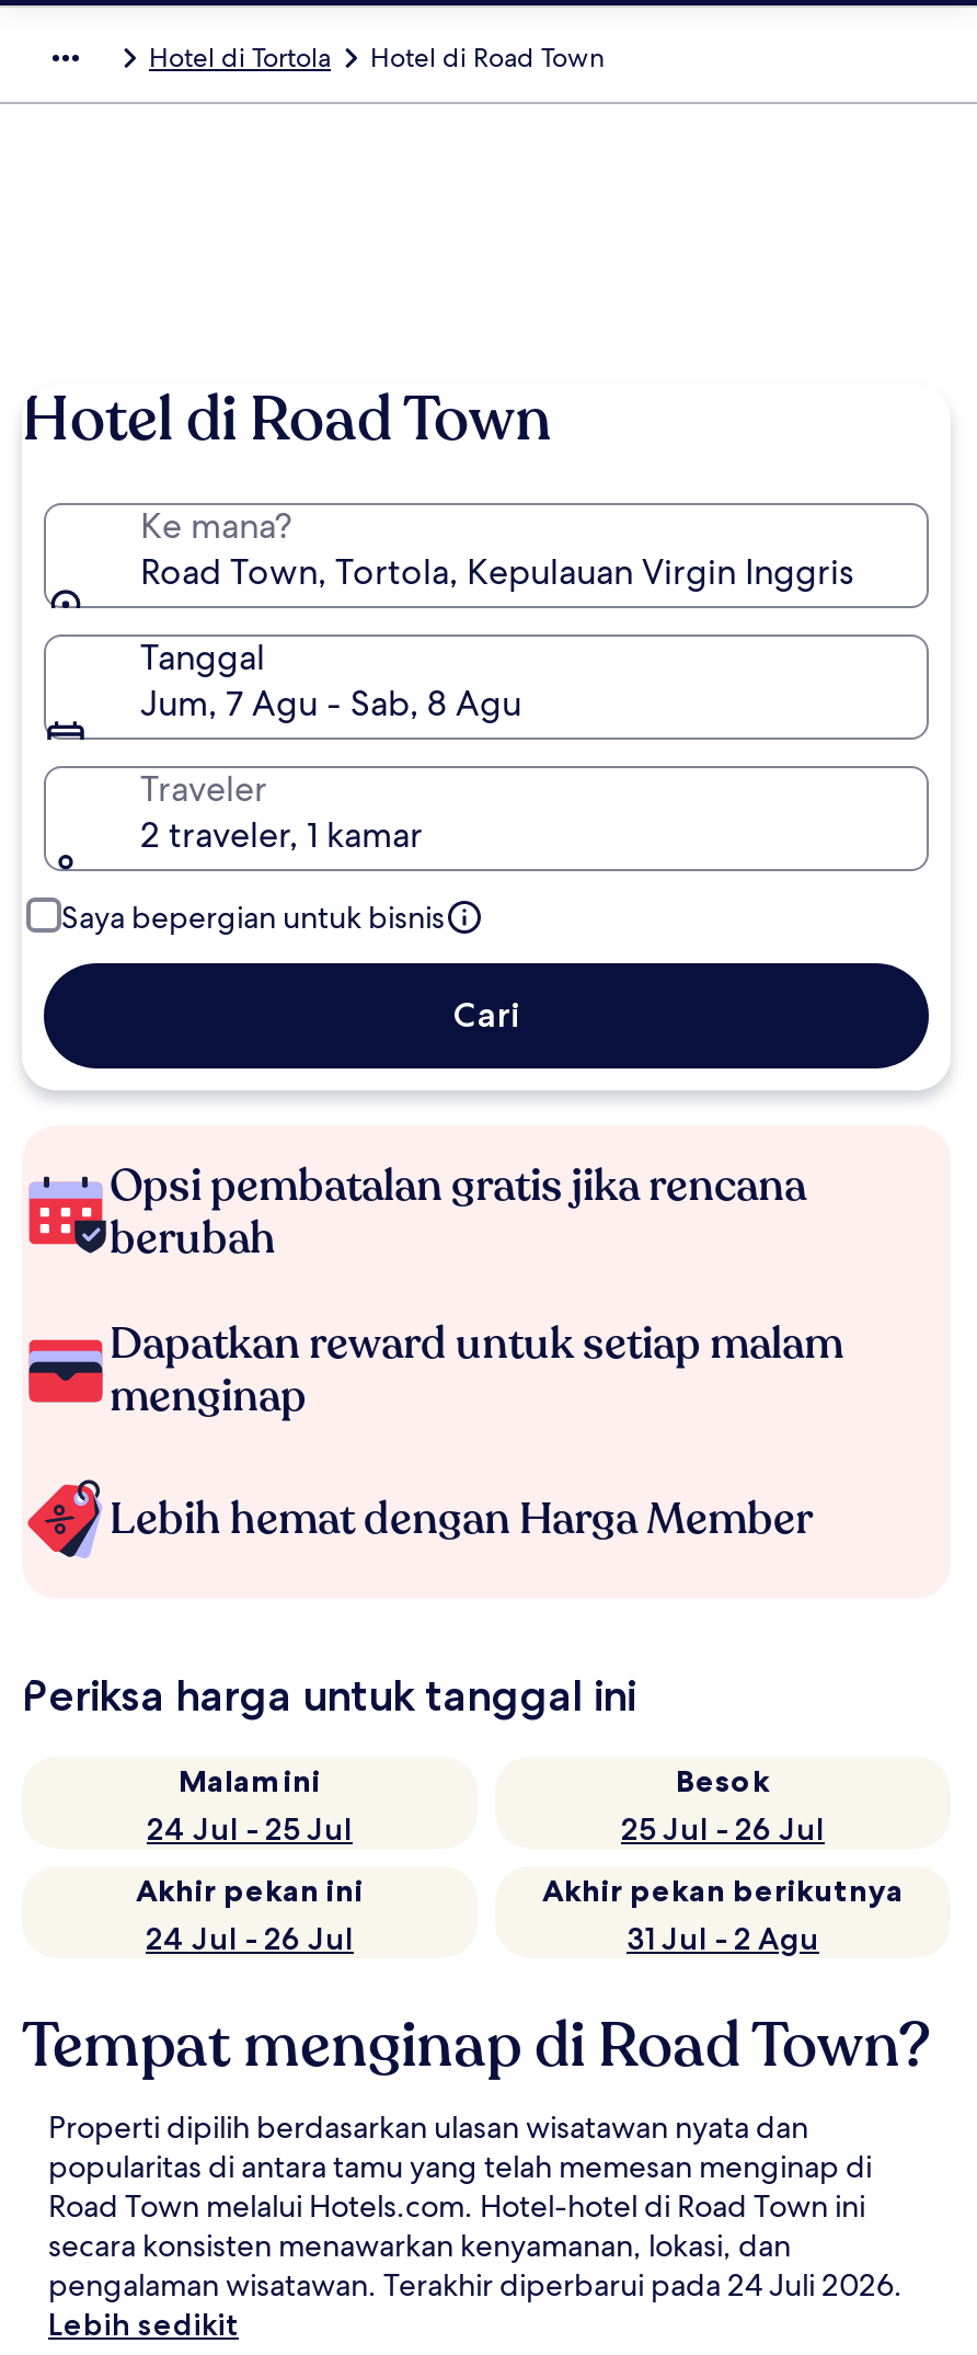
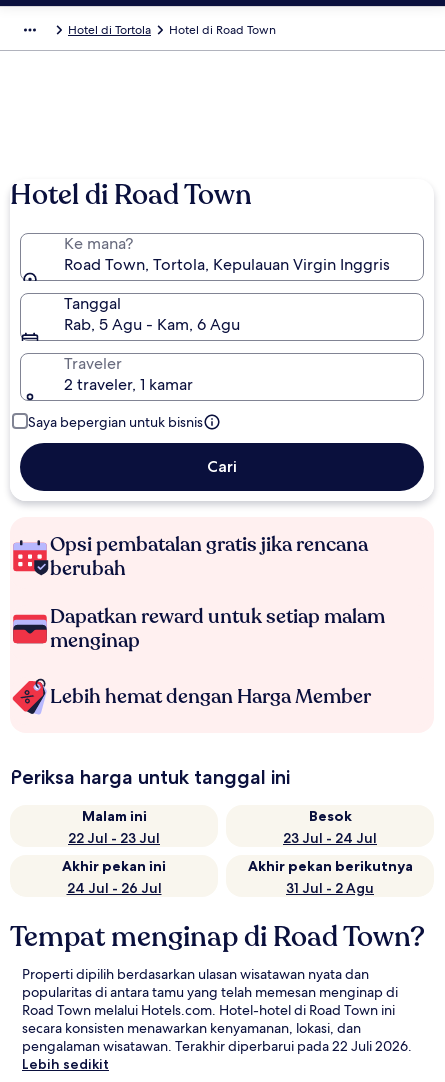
[140,681,521,727] Jum, 7 Agu - Sab, 8 Agu -> [64,314,240,335] Rab, 5 Agu - Kam, 6 Agu
[147,1809,353,1849] 24 Jul - 25 Jul -> [68,829,160,847] 22 Jul - 23 Jul
[621,1809,825,1849] 25 Jul - 26 Jul -> [283,829,377,847] 23 Jul - 24 Jul
[48,2265,903,2305] pengalaman wisatawan. Terakhir diperbarui pada 24 Juli 2026. -> [22,1037,412,1055] pengalaman wisatawan. Terakhir diperbarui pada 22 Juli 2026.

